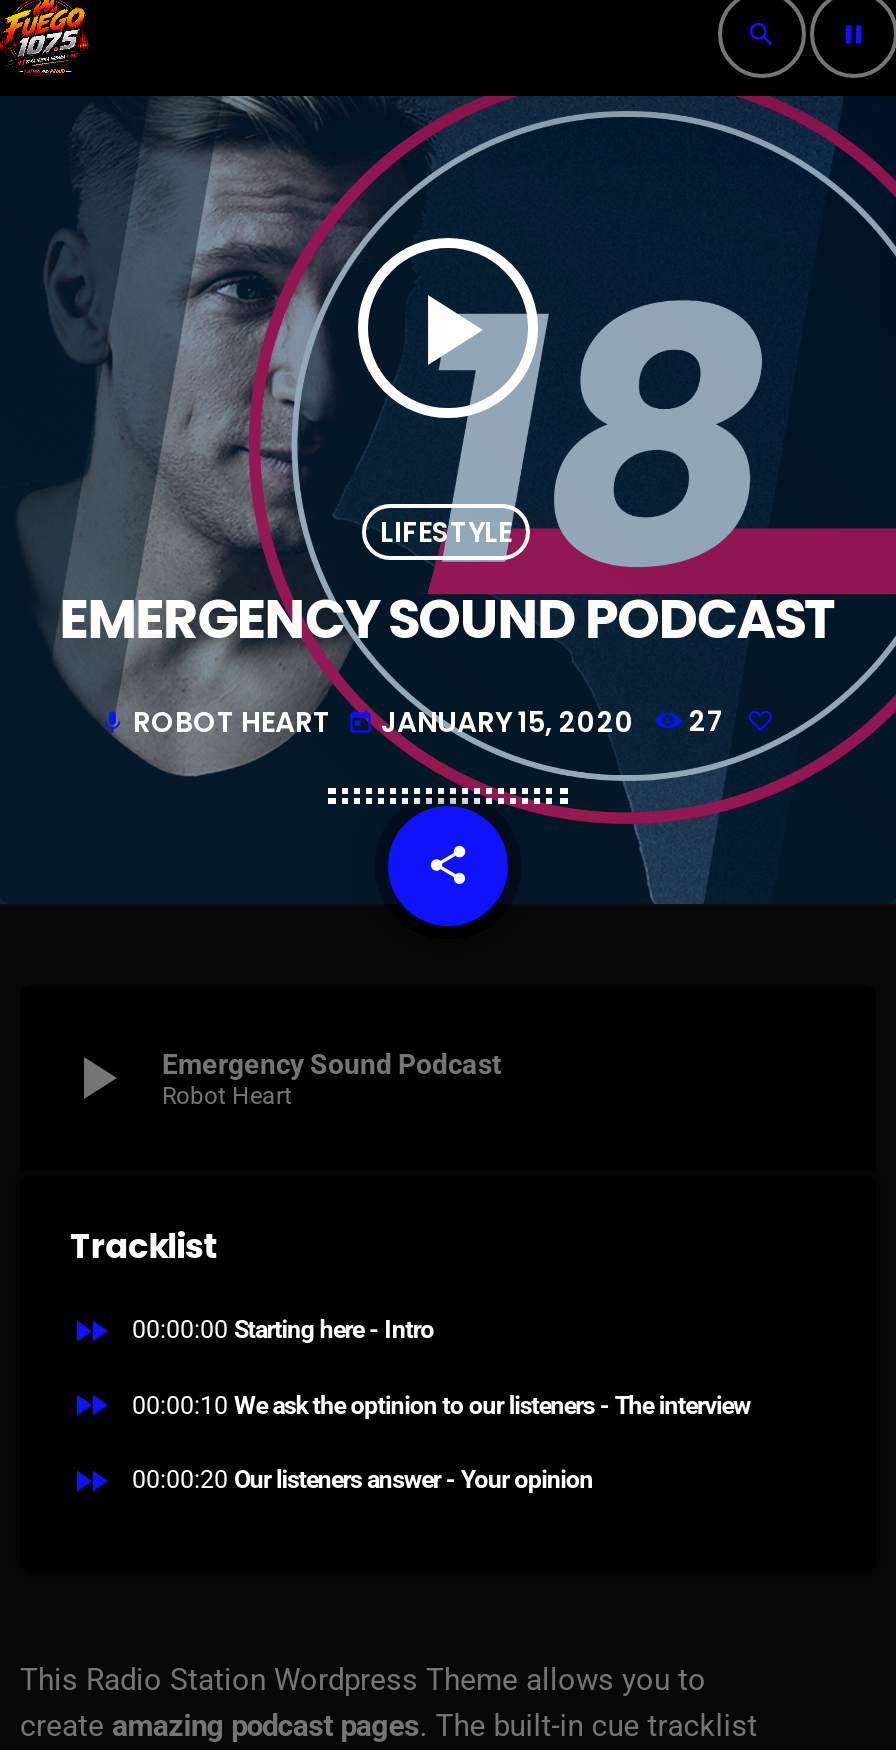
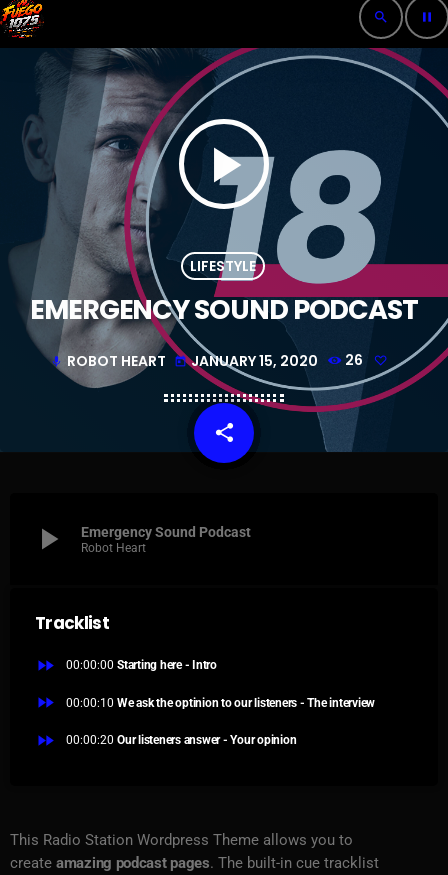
[689,702,731,742] 27 -> [344,351,365,371] 26

